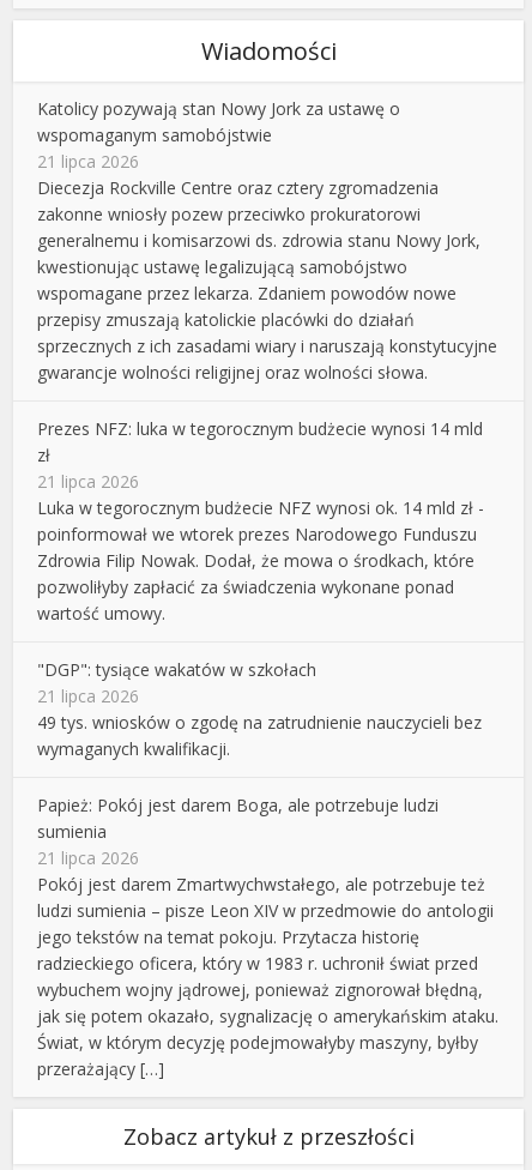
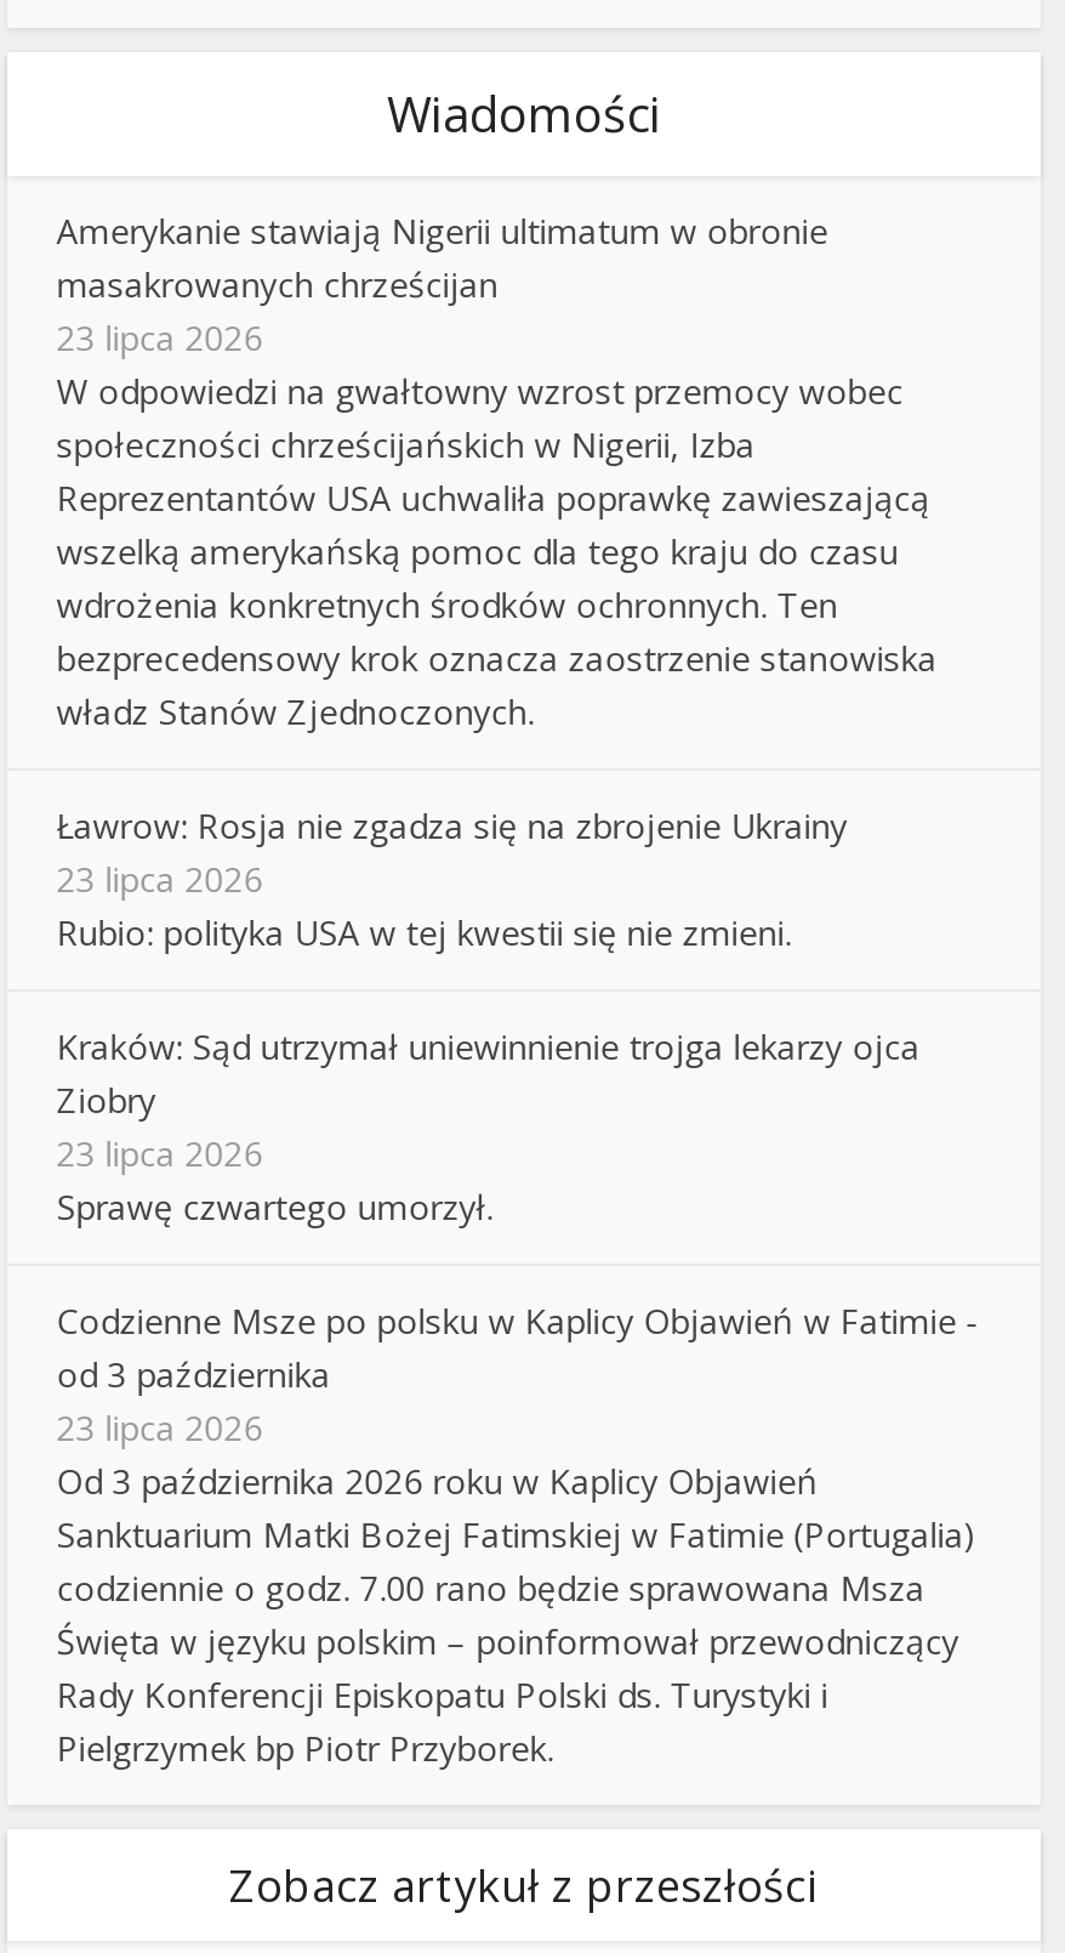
[37,98,497,384] Katolicy pozywają stan Nowy Jork za ustawę o | wspomaganym samobójstwie | 21 lipca 2026 | Diecezja Rockville Centre oraz cztery zgromadzenia | zakonne wniosły pozew przeciwko prokuratorowi | generalnemu i komisarzowi ds. zdrowia stanu Nowy Jork, | kwestionując ustawę legalizującą samobójstwo | wspomagane przez lekarza. Zdaniem powodów nowe | przepisy zmuszają katolickie placówki do działań | sprzecznych z ich zasadami wiary i naruszają konstytucyjne | gwarancje wolności religijnej oraz wolności słowa. -> [56,209,937,736] Amerykanie stawiają Nigerii ultimatum w obronie | masakrowanych chrześcijan | 23 lipca 2026 | W odpowiedzi na gwałtowny wzrost przemocy wobec | społeczności chrześcijańskich w Nigerii, Izba | Reprezentantów USA uchwaliła poprawkę zawieszającą | wszelką amerykańską pomoc dla tego kraju do czasu | wdrożenia konkretnych środków ochronnych. Ten | bezprecedensowy krok oznacza zaostrzenie stanowiska | władz Stanów Zjednoczonych.
[37,418,484,625] Prezes NFZ: luka w tegorocznym budżecie wynosi 14 mld | zł | 21 lipca 2026 | Luka w tegorocznym budżecie NFZ wynosi ok. 14 mld zł - | poinformował we wtorek prezes Narodowego Funduszu | Zdrowia Filip Nowak. Dodał, że mowa o środkach, które | pozwoliłyby zapłacić za świadczenia wykonane ponad | wartość umowy. -> [56,804,847,956] Ławrow: Rosja nie zgadza się na zbrojenie Ukrainy | 23 lipca 2026 | Rubio: polityka USA w tej kwestii się nie zmieni.
[37,659,482,761] "DGP": tysiące wakatów w szkołach | 21 lipca 2026 | 49 tys. wniosków o zgodę na zatrudnienie nauczycieli bez | wymaganych kwalifikacji. -> [56,1024,920,1231] Kraków: Sąd utrzymał uniewinnienie trojga lekarzy ojca | Ziobry | 23 lipca 2026 | Sprawę czwartego umorzył.
[37,794,499,1081] Papież: Pokój jest darem Boga, ale potrzebuje ludzi | sumienia | 21 lipca 2026 | Pokój jest darem Zmartwychwstałego, ale potrzebuje też | ludzi sumienia – pisze Leon XIV w przedmowie do antologii | jego tekstów na temat pokoju. Przytacza historię | radzieckiego oficera, który w 1983 r. uchronił świat przed | wybuchem wojny jądrowej, ponieważ zignorował błędną, | jak się potem okazało, sygnalizację o amerykańskim ataku. | Świat, w którym decyzję podejmowałyby maszyny, byłby | przerażający […] -> [56,1299,978,1772] Codzienne Msze po polsku w Kaplicy Objawień w Fatimie - | od 3 października | 23 lipca 2026 | Od 3 października 2026 roku w Kaplicy Objawień | Sanktuarium Matki Bożej Fatimskiej w Fatimie (Portugalia) | codziennie o godz. 7.00 rano będzie sprawowana Msza | Święta w języku polskim – poinformował przewodniczący | Rady Konferencji Episkopatu Polski ds. Turystyki i | Pielgrzymek bp Piotr Przyborek.

